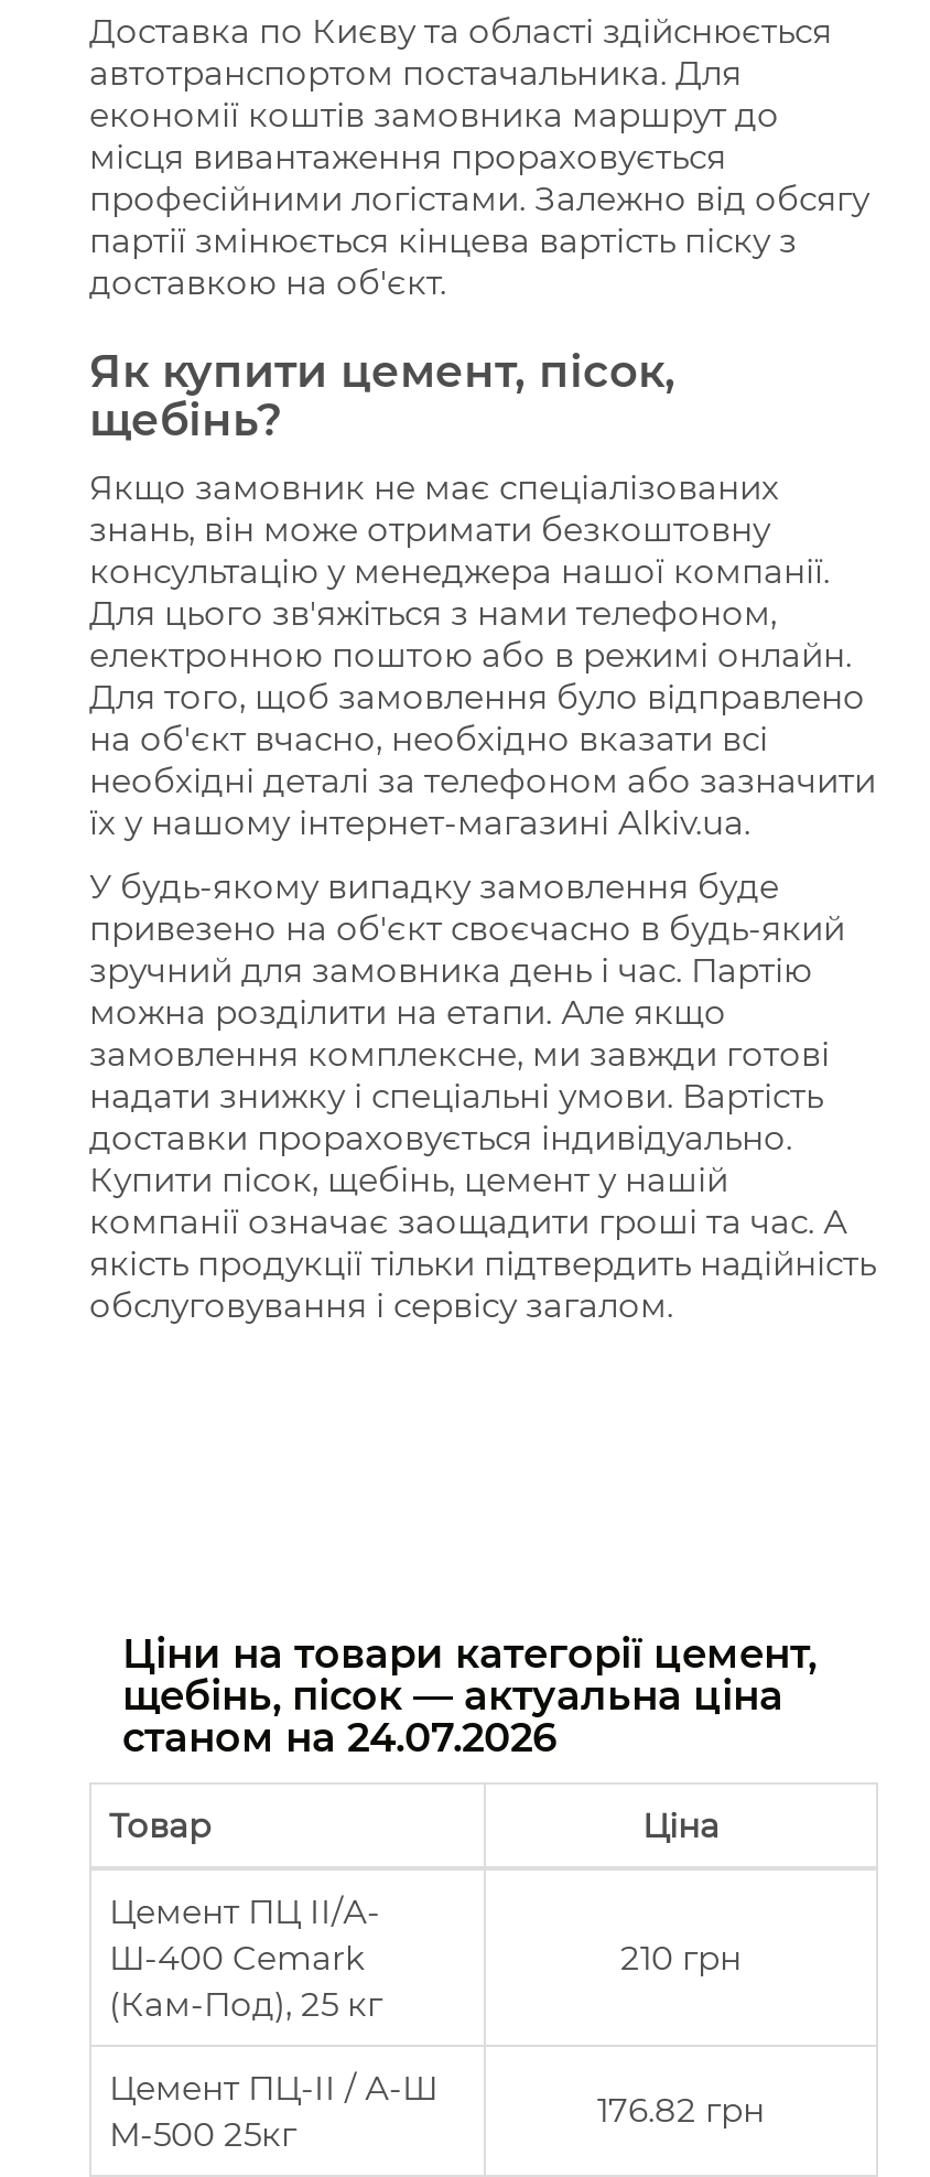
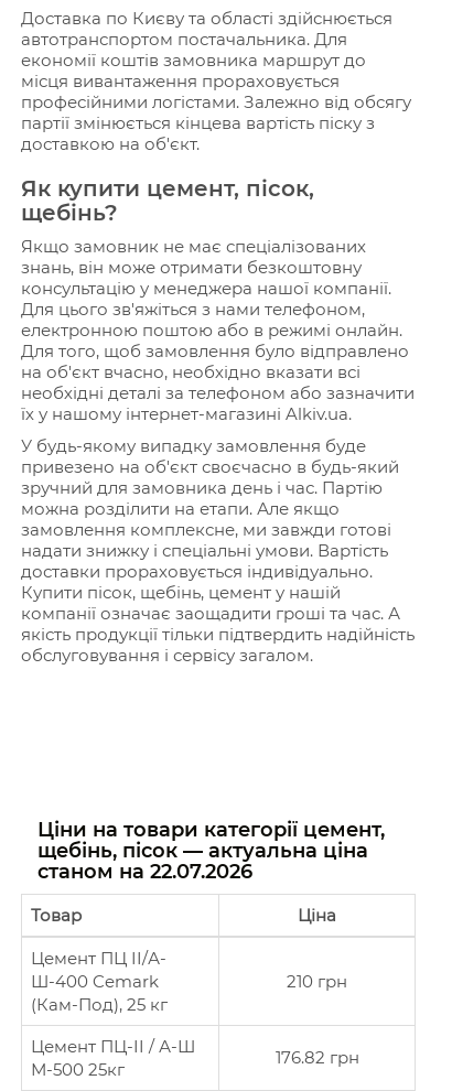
[122,1714,556,1763] станом на 24.07.2026 -> [37,860,252,884] станом на 22.07.2026

